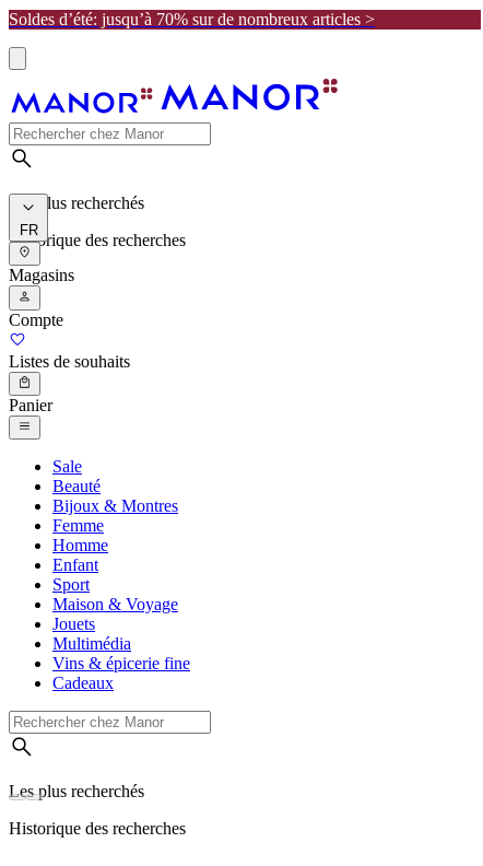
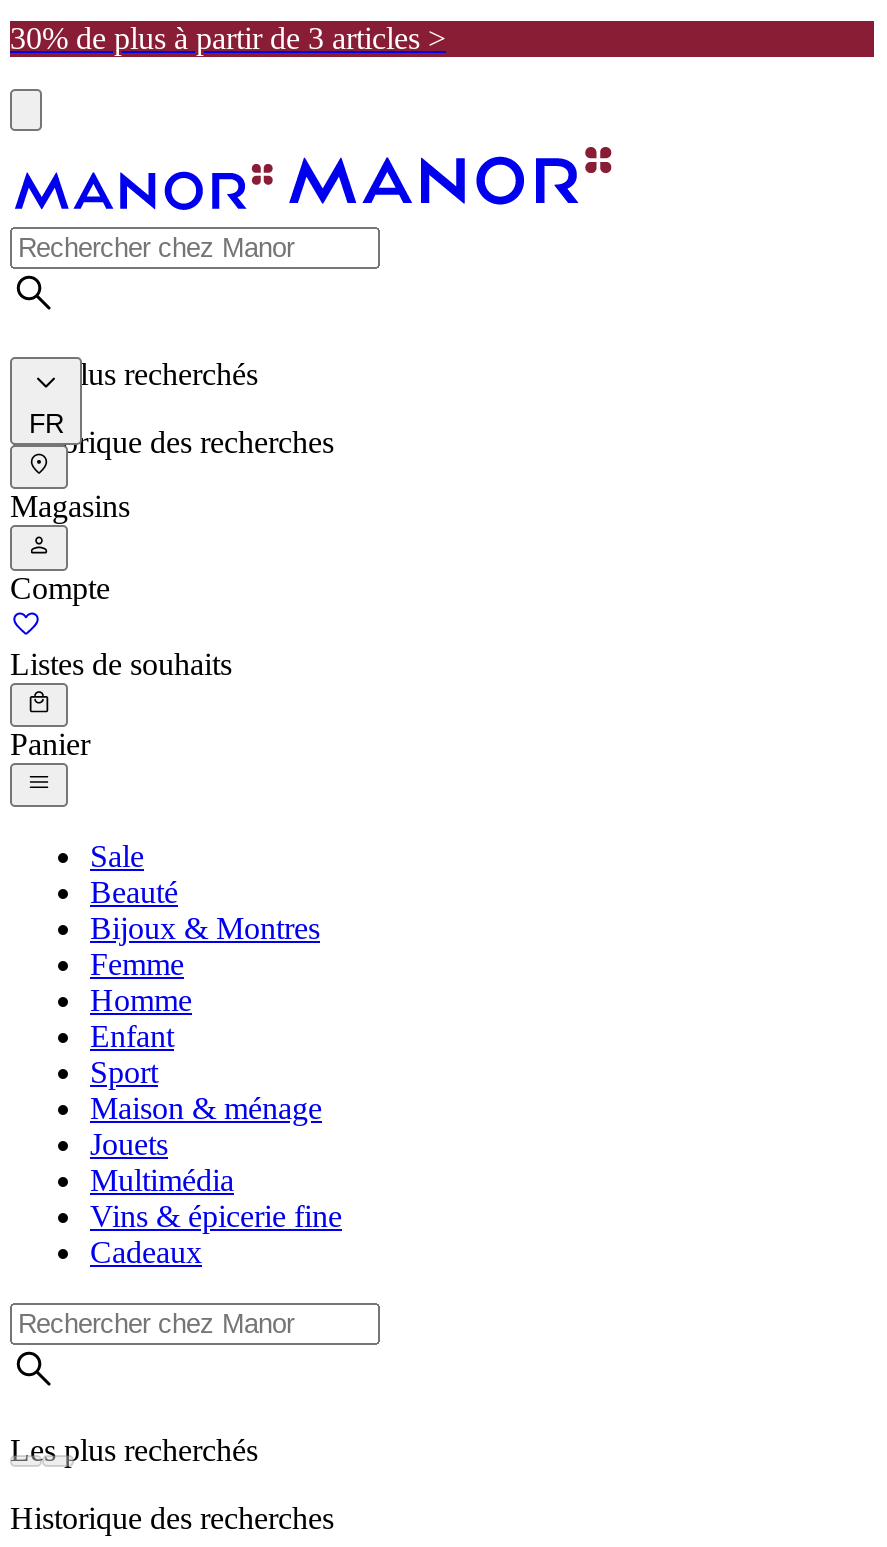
[9,10,375,28] Soldes d’été: jusqu’à 70% sur de nombreux articles > -> [10,21,446,55] 30% de plus à partir de 3 articles >
[52,595,178,614] Maison & Voyage -> [90,1092,322,1126] Maison & ménage

